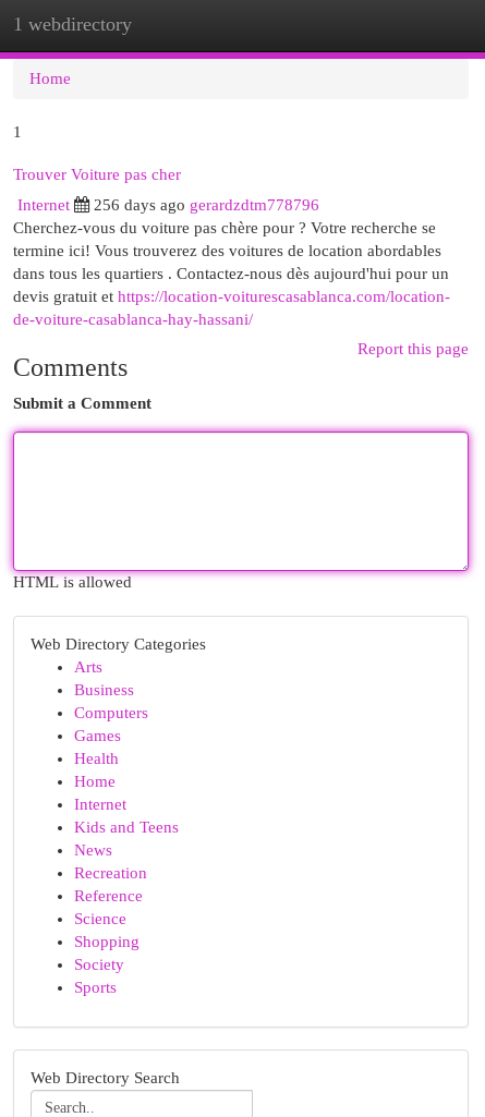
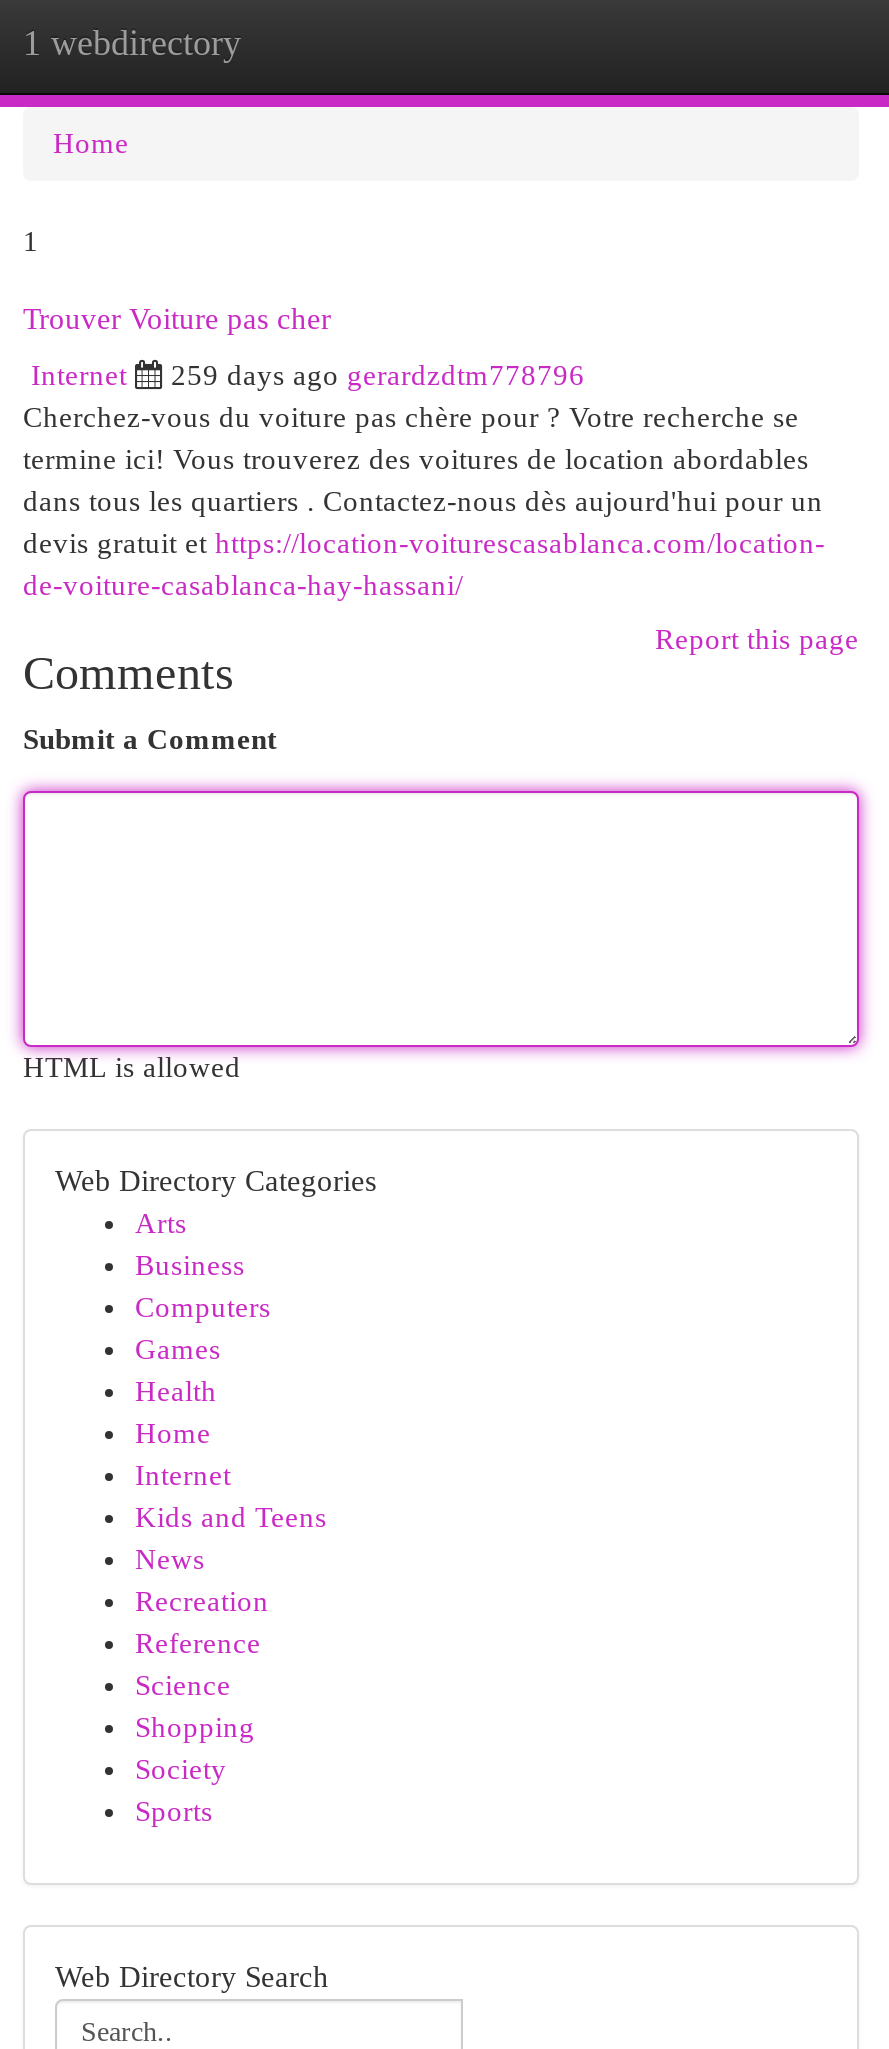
[94,196,319,214] 256 days ago gerardzdtm778796 -> [171,359,585,391] 259 days ago gerardzdtm778796

